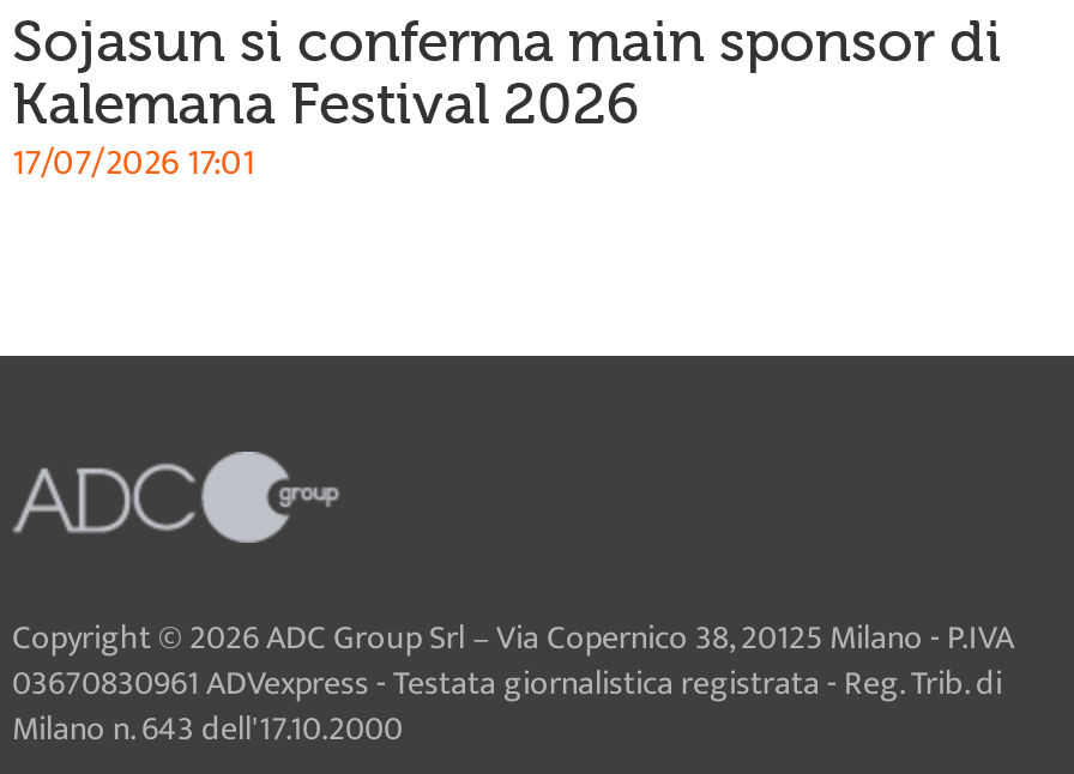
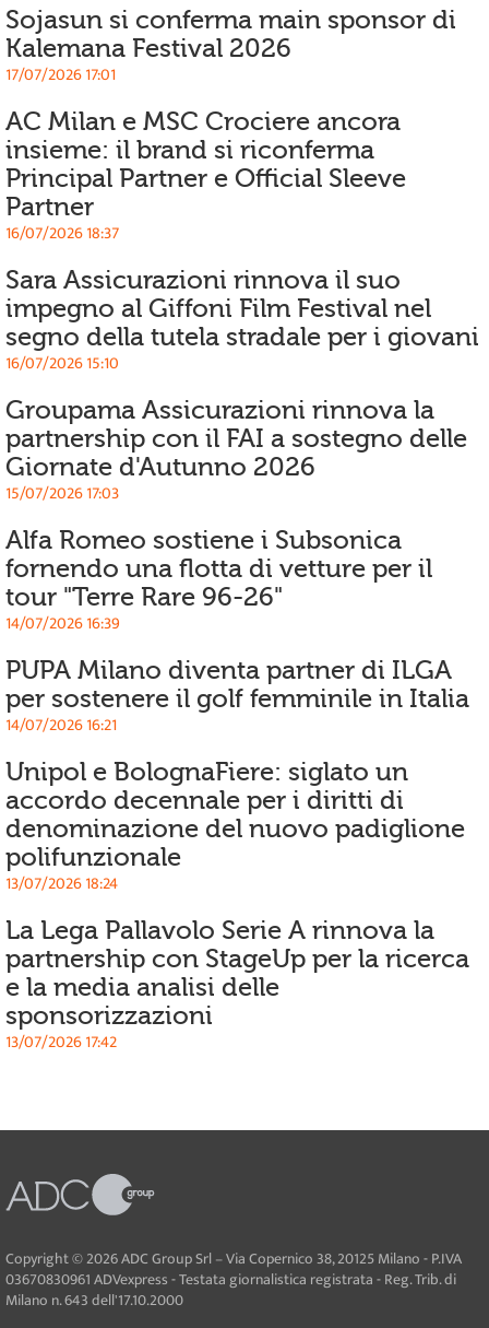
none -> [5,107,479,1056] AC Milan e MSC Crociere ancora | insieme: il brand si riconferma | Principal Partner e Official Sleeve | Partner | 16/07/2026 18:37 | Sara Assicurazioni rinnova il suo | impegno al Giffoni Film Festival nel | segno della tutela stradale per i giovani | 16/07/2026 15:10 | Groupama Assicurazioni rinnova la | partnership con il FAI a sostegno delle | Giornate d'Autunno 2026 | 15/07/2026 17:03 | Alfa Romeo sostiene i Subsonica | fornendo una flotta di vetture per il | tour "Terre Rare 96-26" | 14/07/2026 16:39 | PUPA Milano diventa partner di ILGA | per sostenere il golf femminile in Italia | 14/07/2026 16:21 | Unipol e BolognaFiere: siglato un | accordo decennale per i diritti di | denominazione del nuovo padiglione | polifunzionale | 13/07/2026 18:24 | La Lega Pallavolo Serie A rinnova la | partnership con StageUp per la ricerca | e la media analisi delle | sponsorizzazioni | 13/07/2026 17:42

